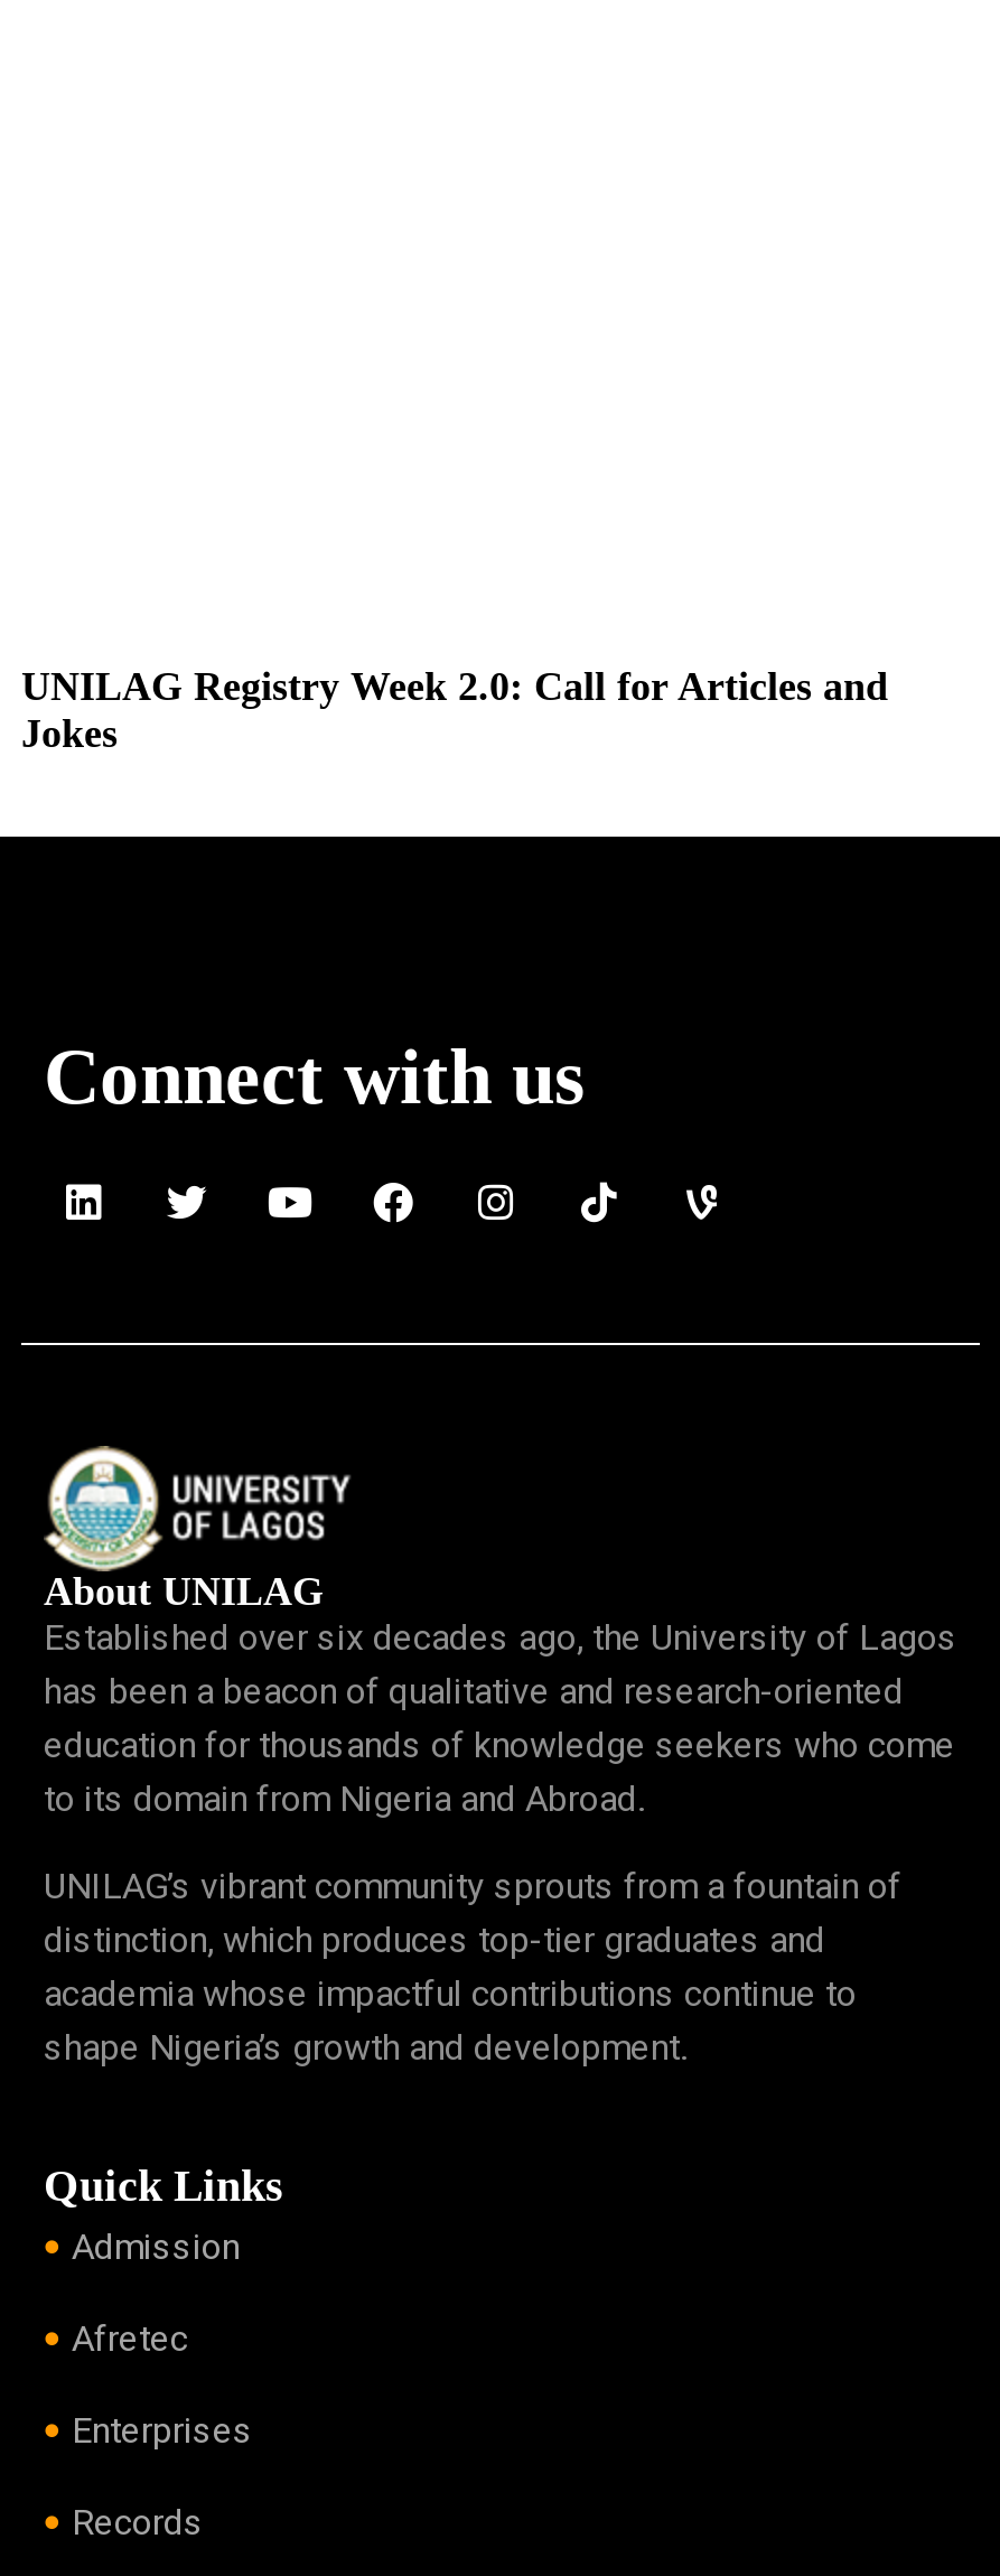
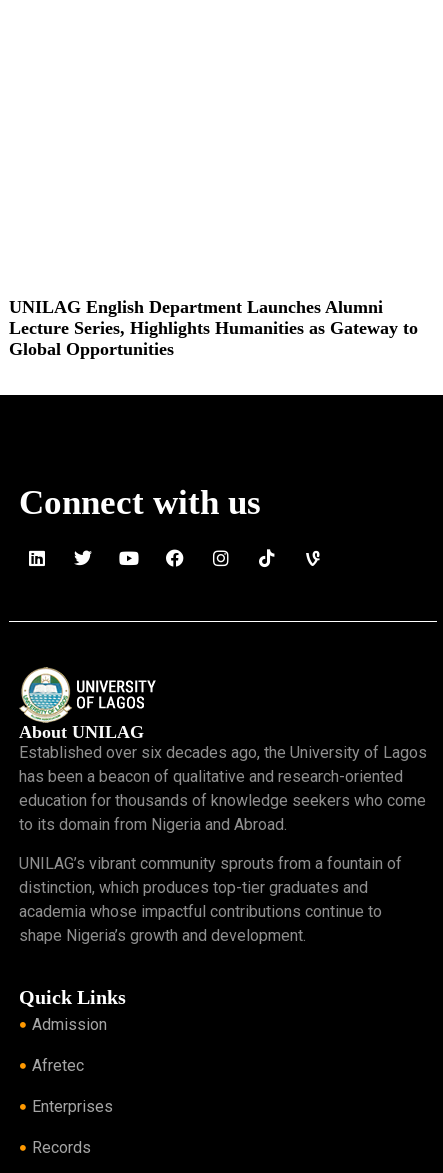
[21,665,888,756] UNILAG Registry Week 2.0: Call for Articles and | Jokes -> [9,297,418,359] UNILAG English Department Launches Alumni | Lecture Series, Highlights Humanities as Gateway to | Global Opportunities

